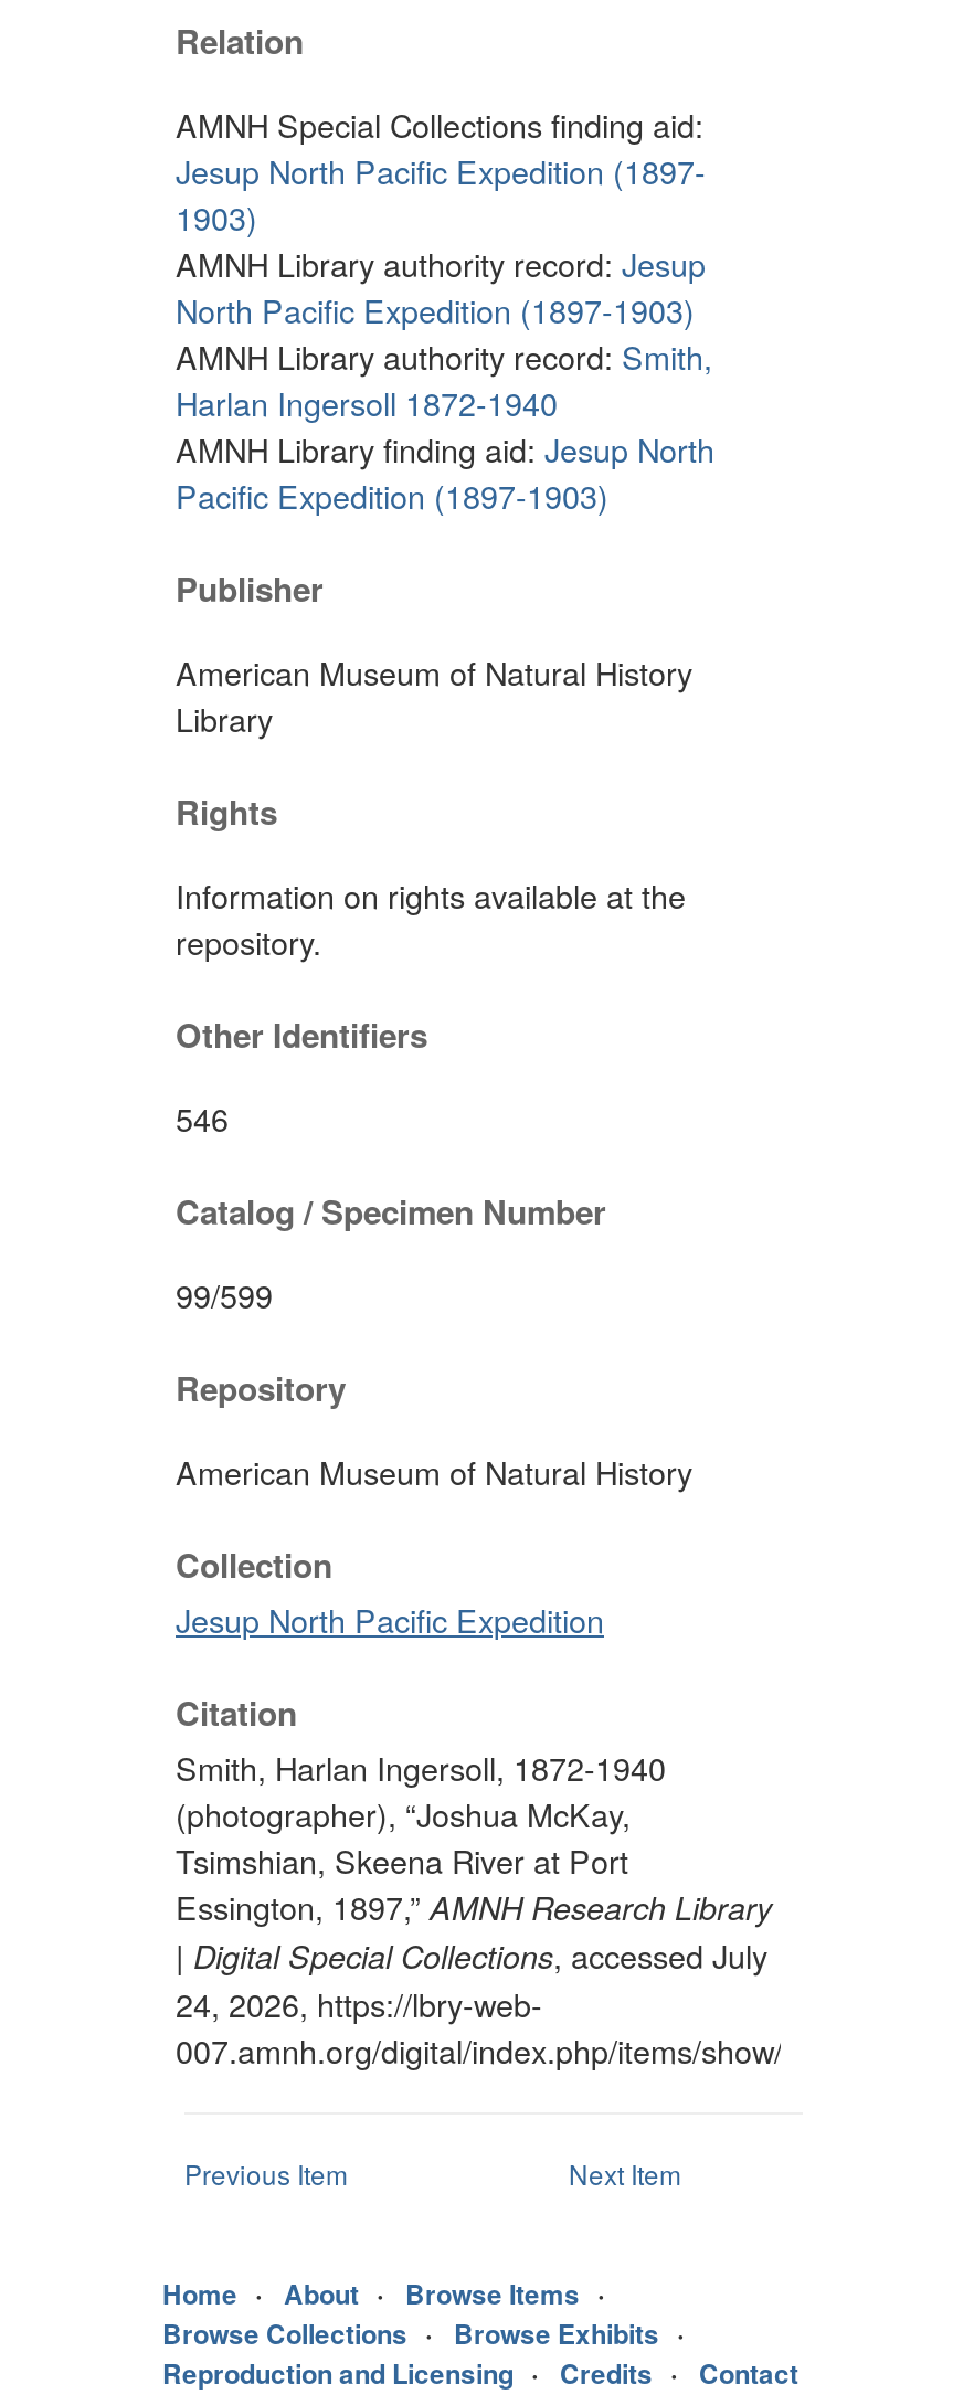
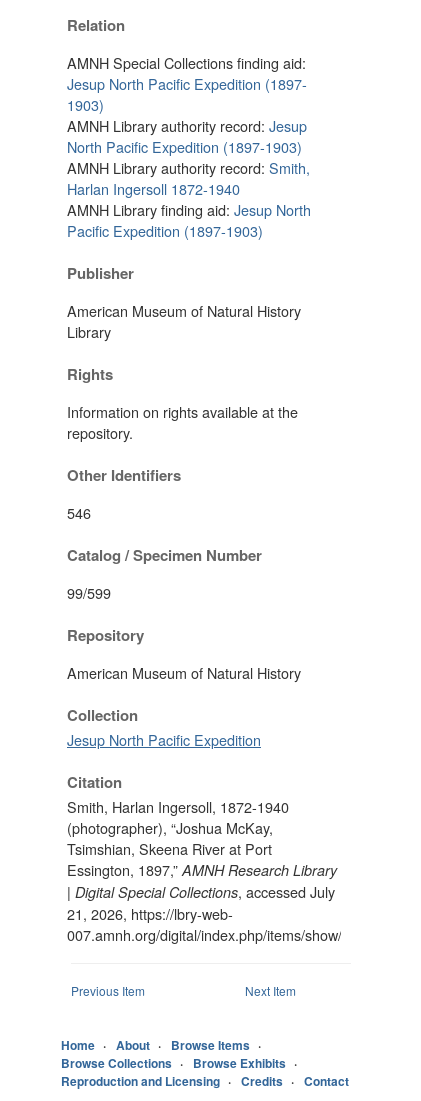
[176,1980,542,2026] 24, 2026, https://lbry-web- -> [67,903,233,924] 21, 2026, https://lbry-web-

